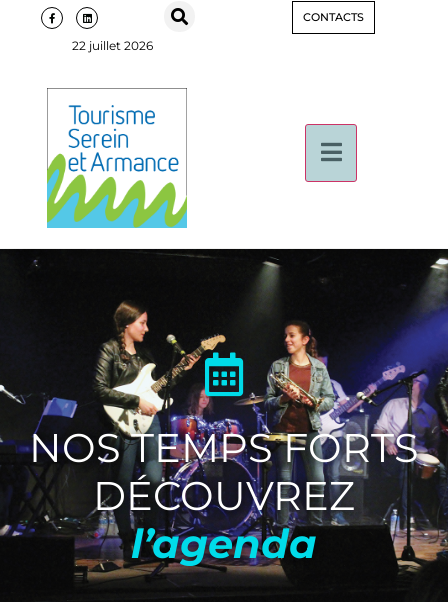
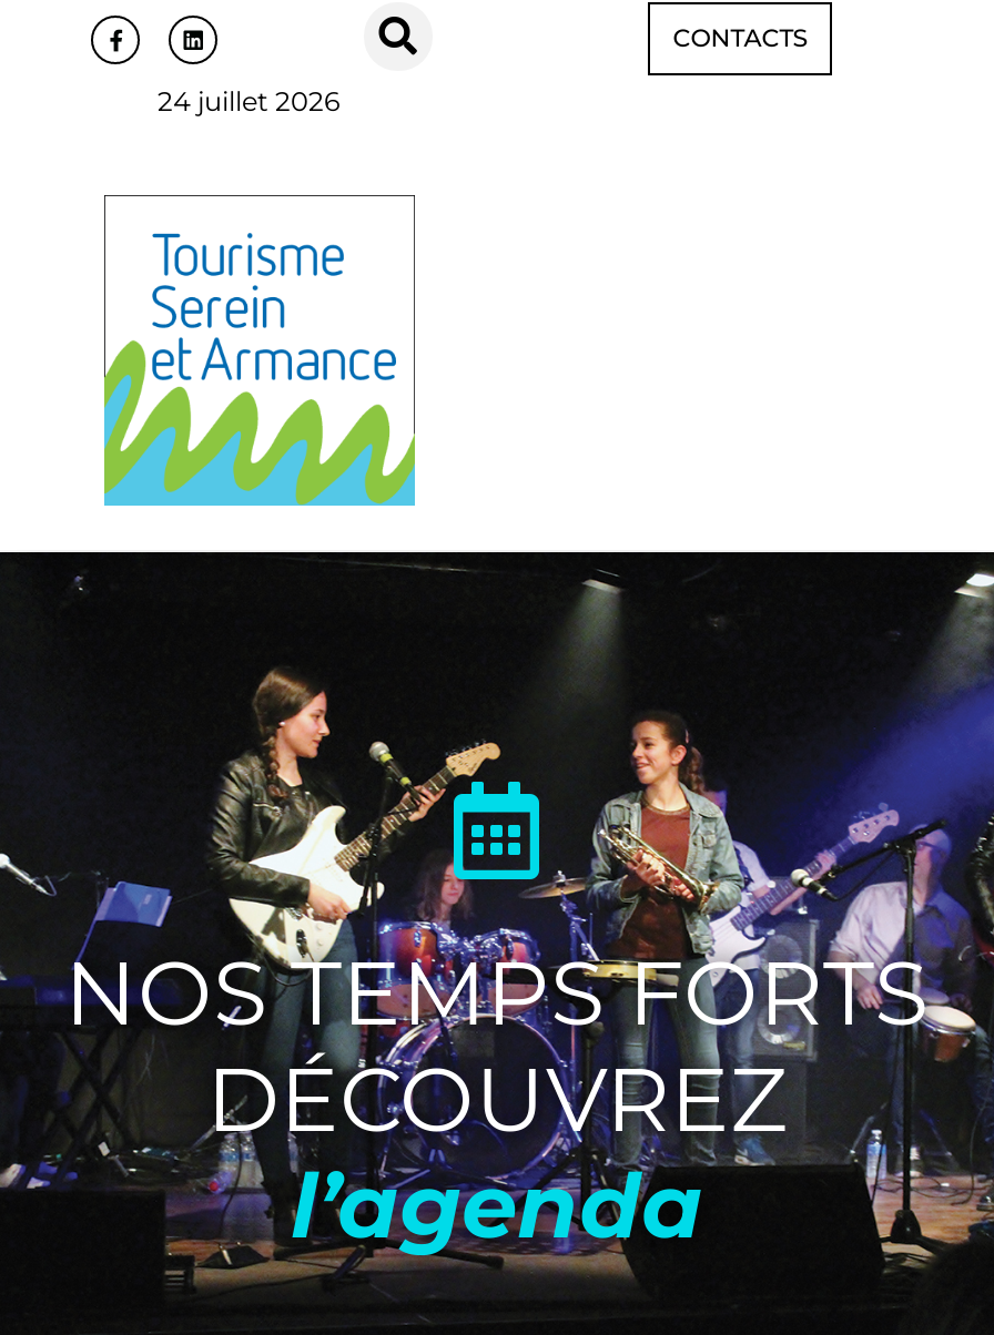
[71,38,152,53] 22 juillet 2026 -> [158,84,339,118] 24 juillet 2026
[304,123,358,183] [image] -> none

